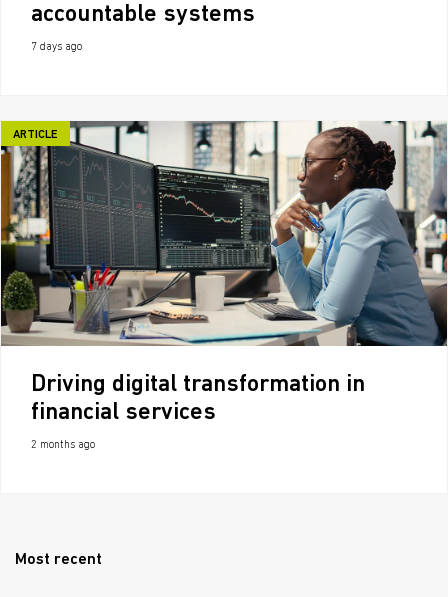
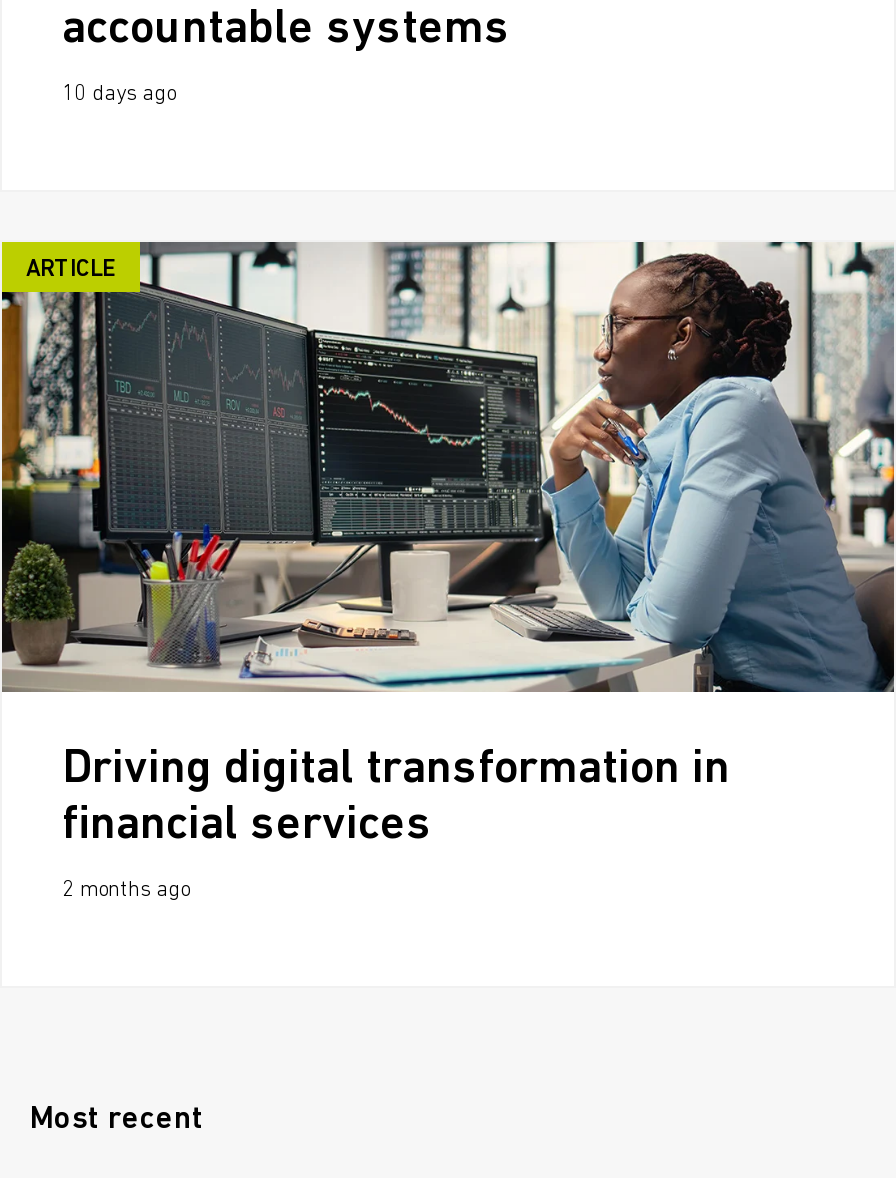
[31,42,82,53] 7 days ago -> [62,85,176,107] 10 days ago

